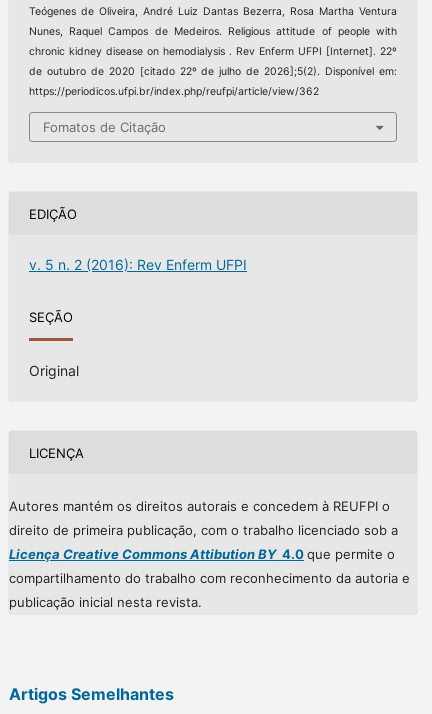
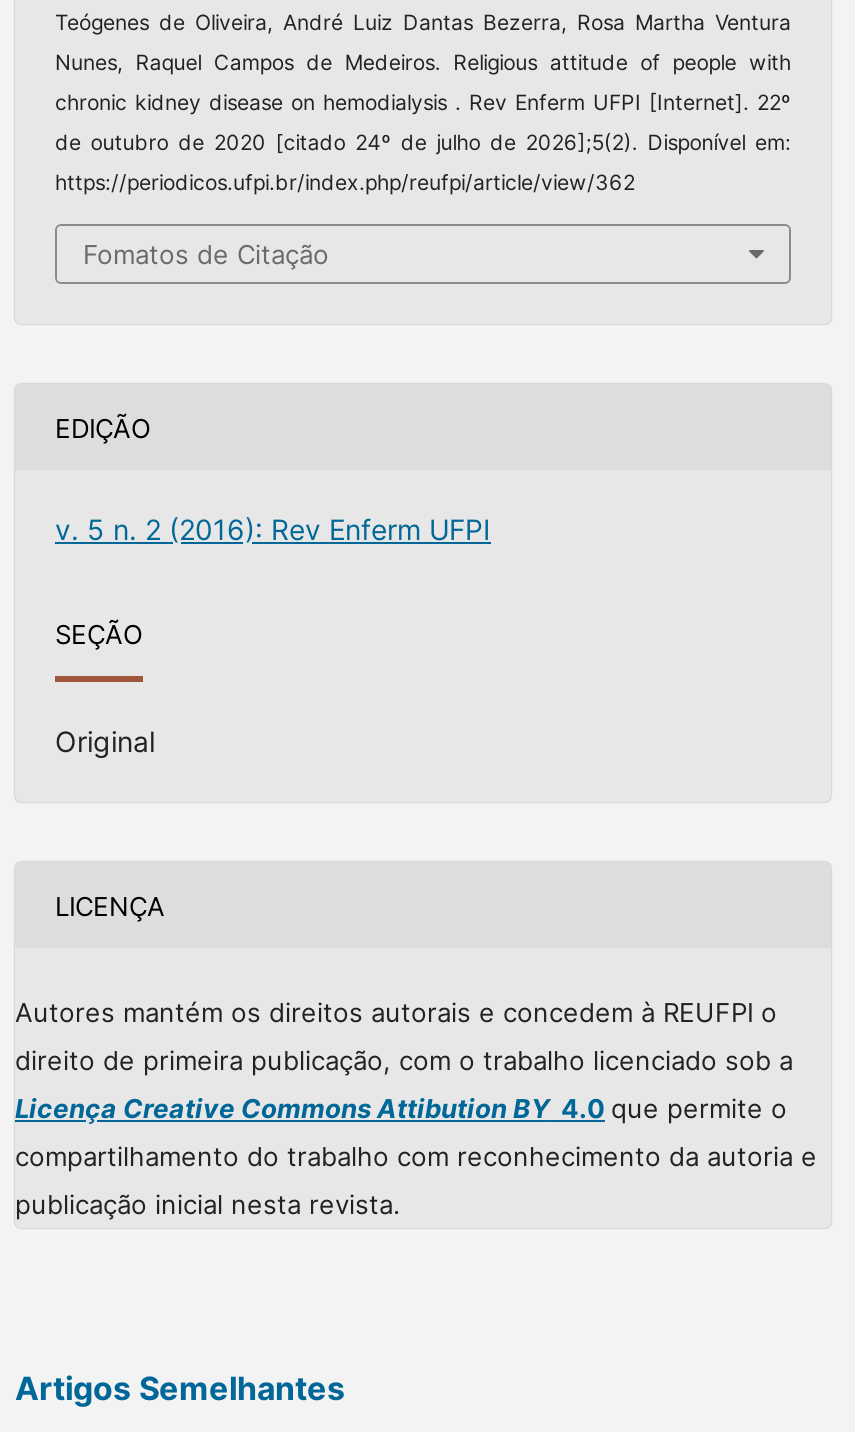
[29,65,397,78] de outubro de 2020 [citado 22º de julho de 2026];5(2). Disponível em: -> [55,130,791,156] de outubro de 2020 [citado 24º de julho de 2026];5(2). Disponível em:

